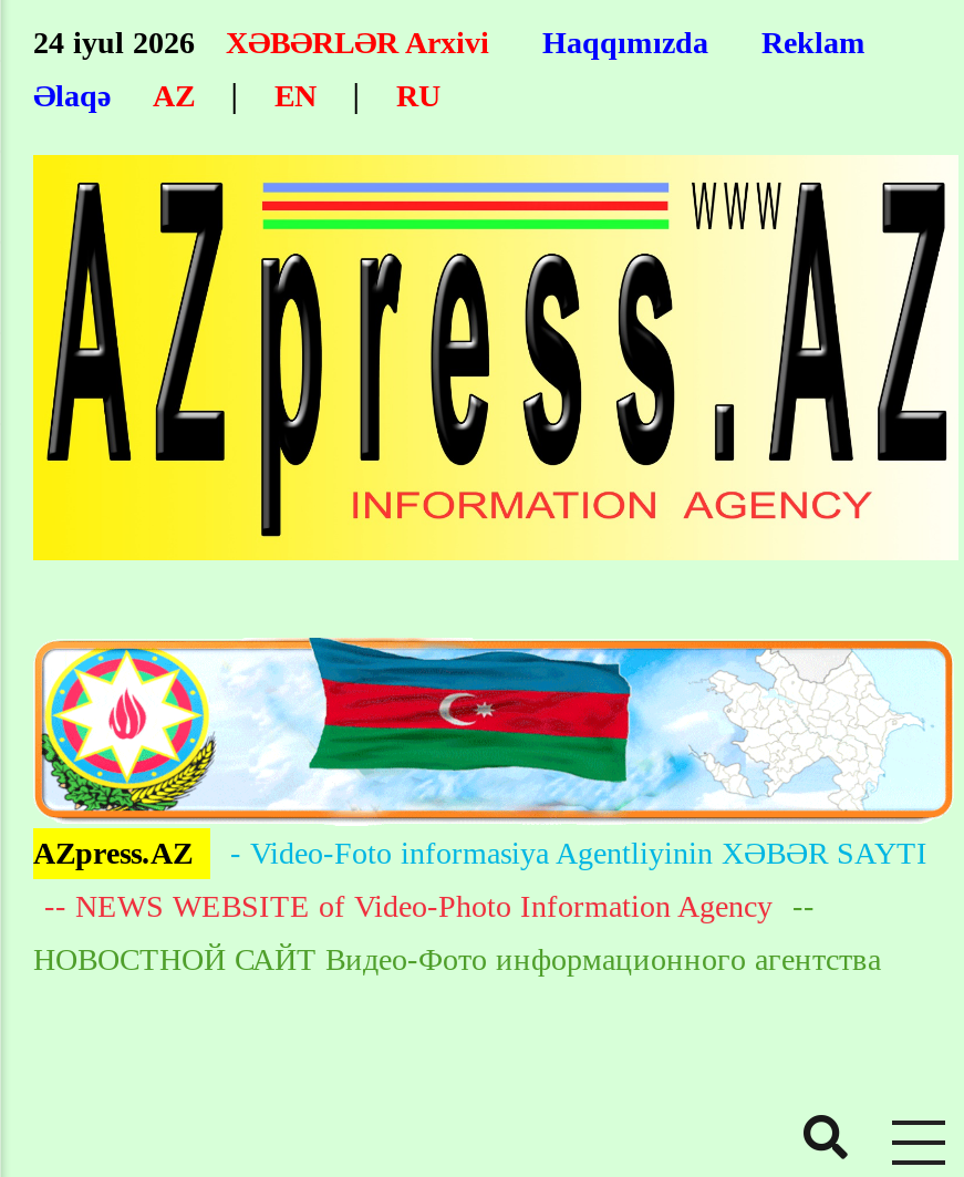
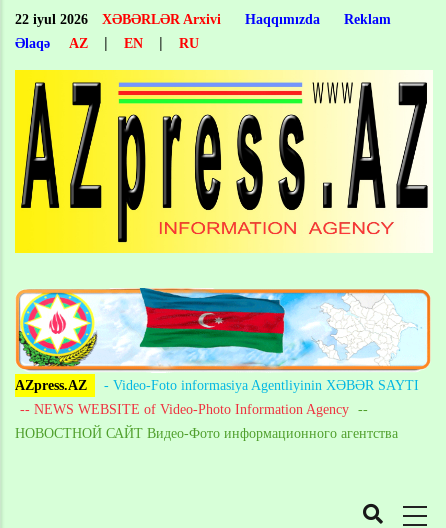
[33,27,195,60] 24 iyul 2026 -> [15,12,88,27] 22 iyul 2026

